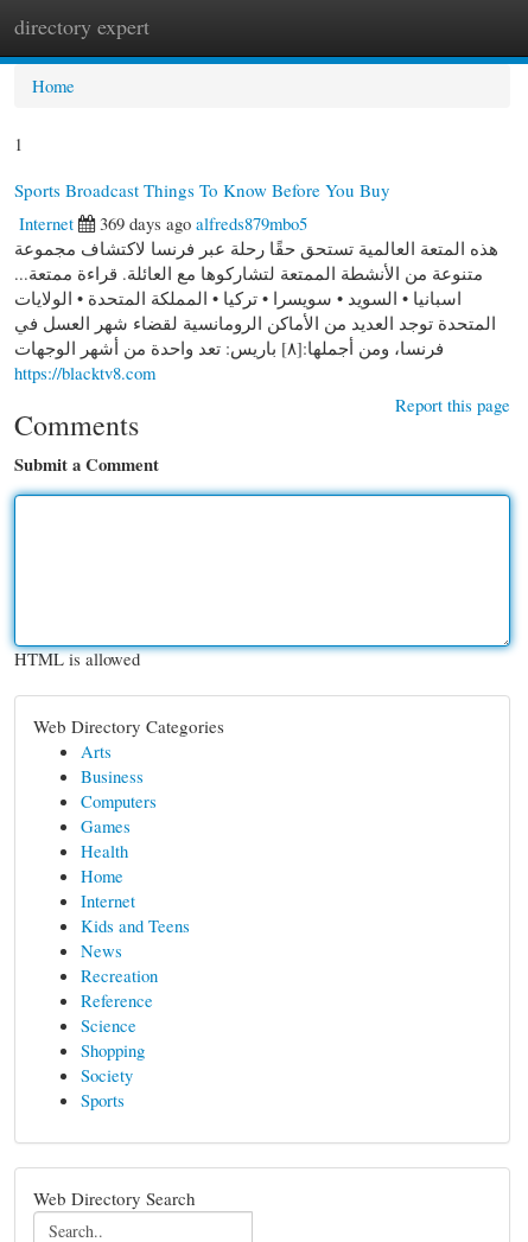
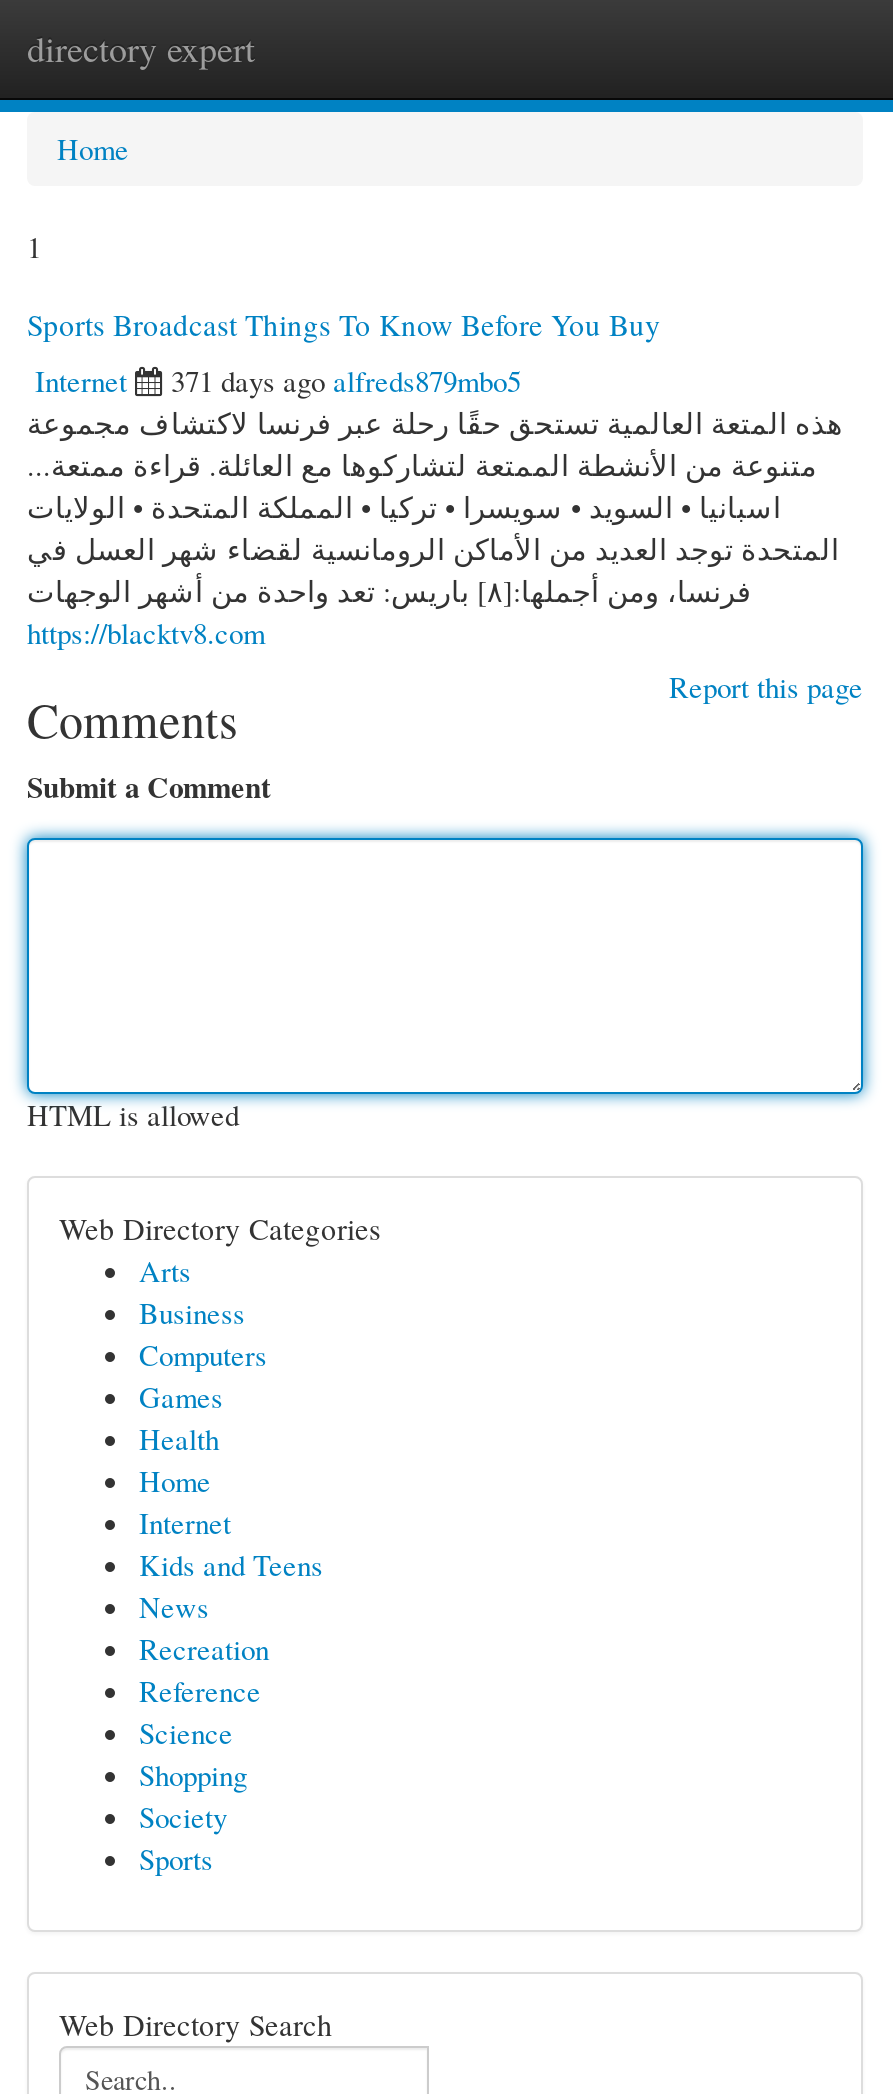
[100,211,307,235] 369 days ago alfreds879mbo5 -> [171,360,521,400] 371 days ago alfreds879mbo5

